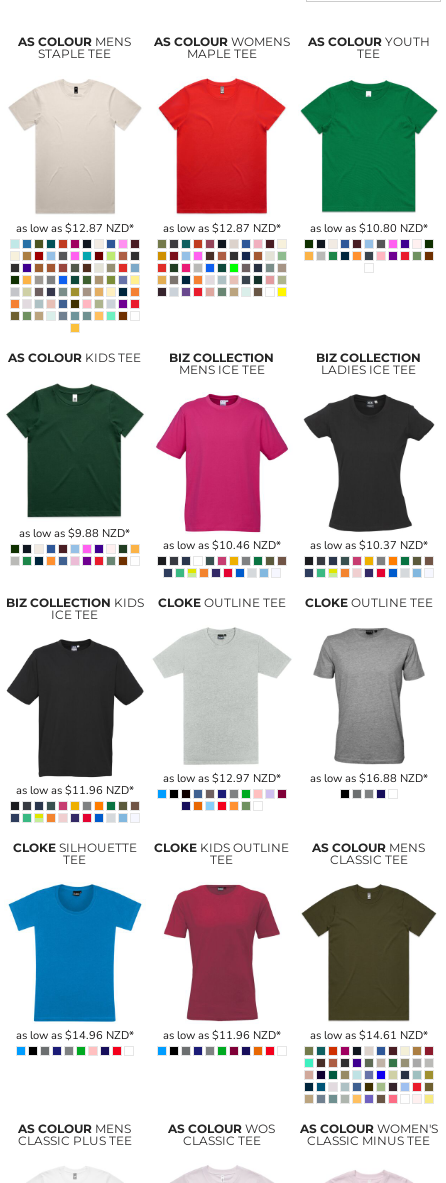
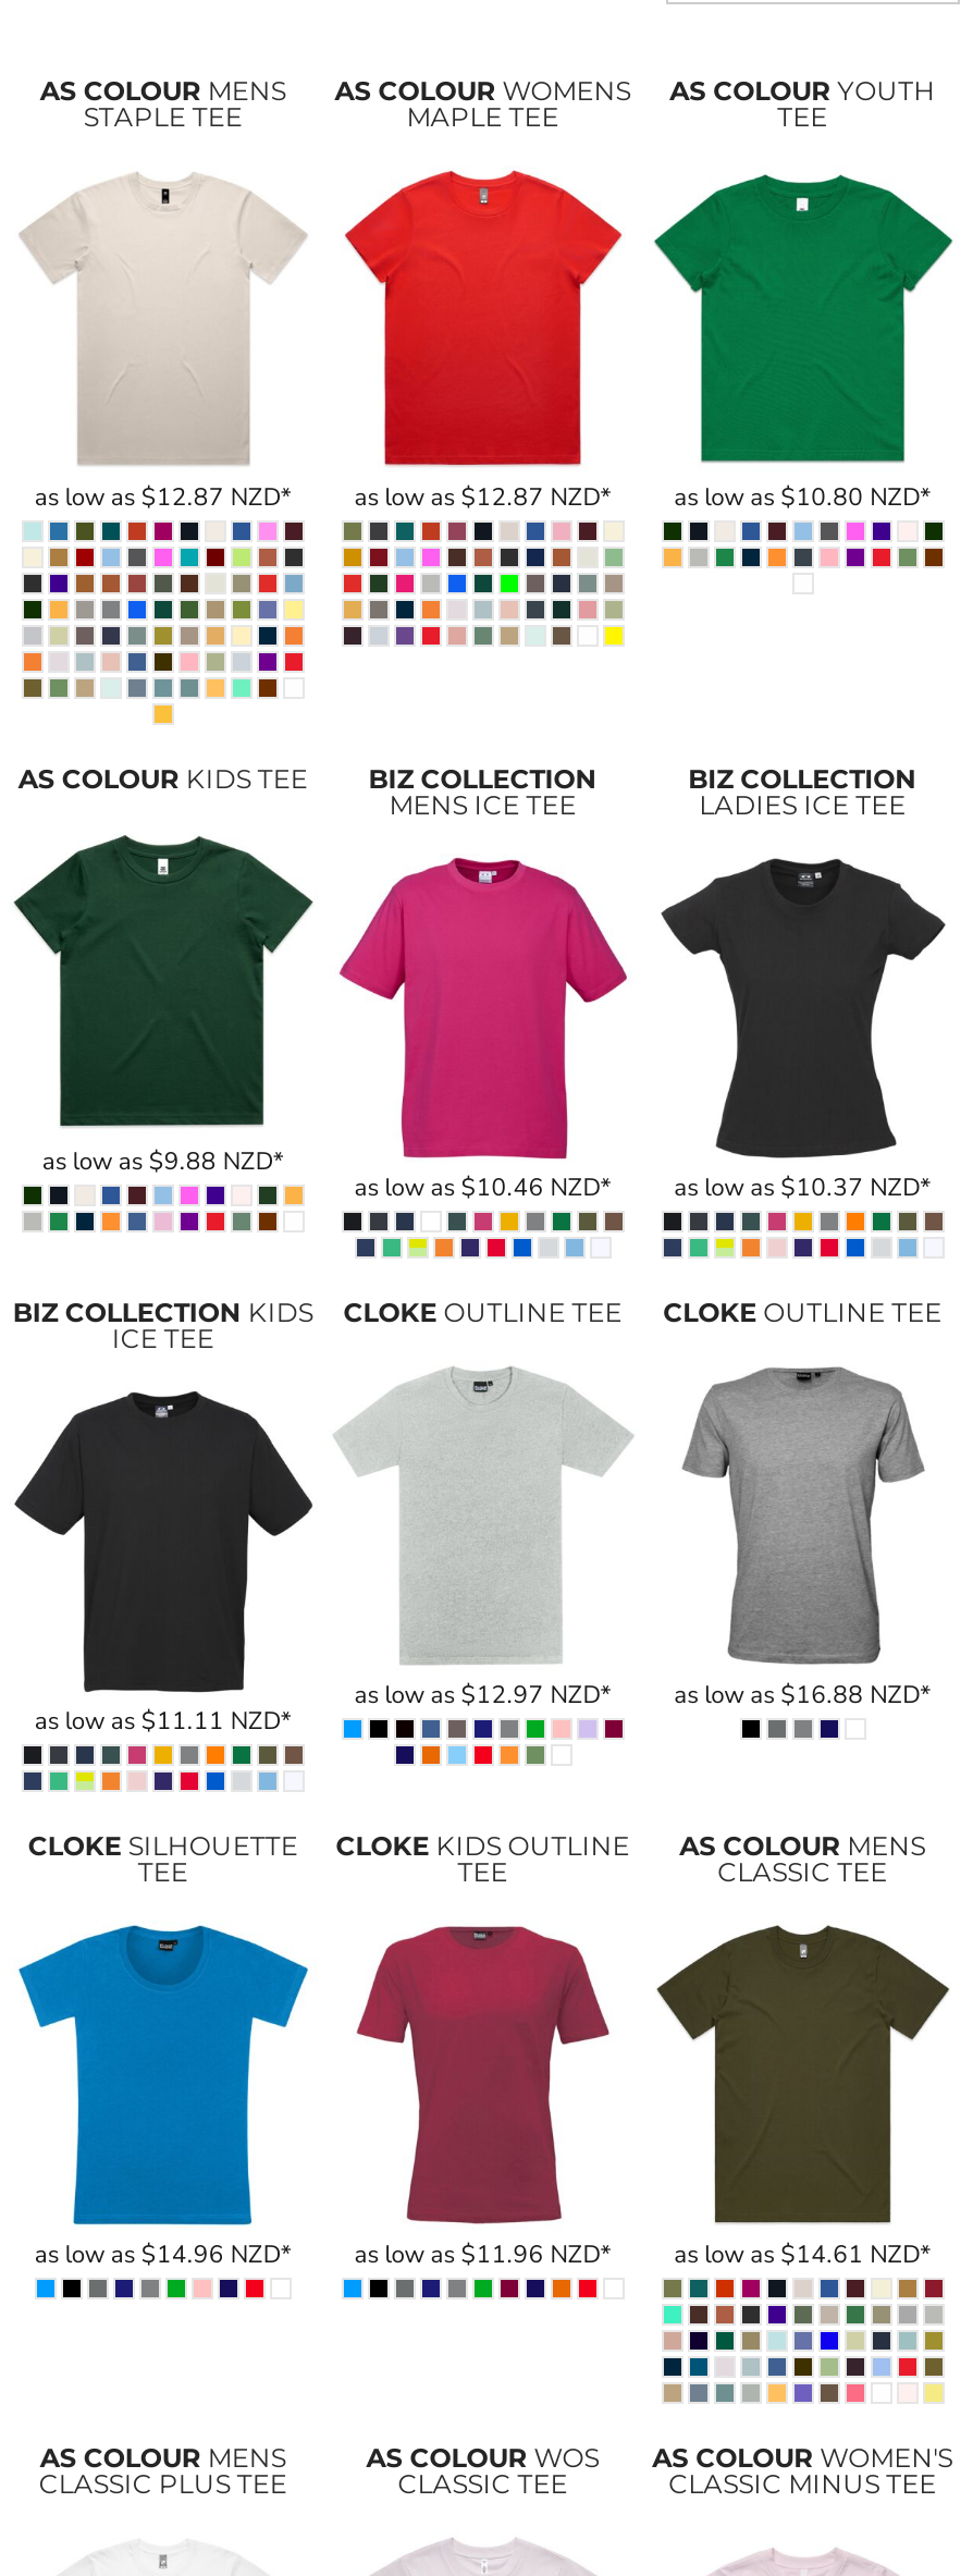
[16,783,134,798] as low as $11.96 NZD* -> [35,1705,291,1738] as low as $11.11 NZD*

